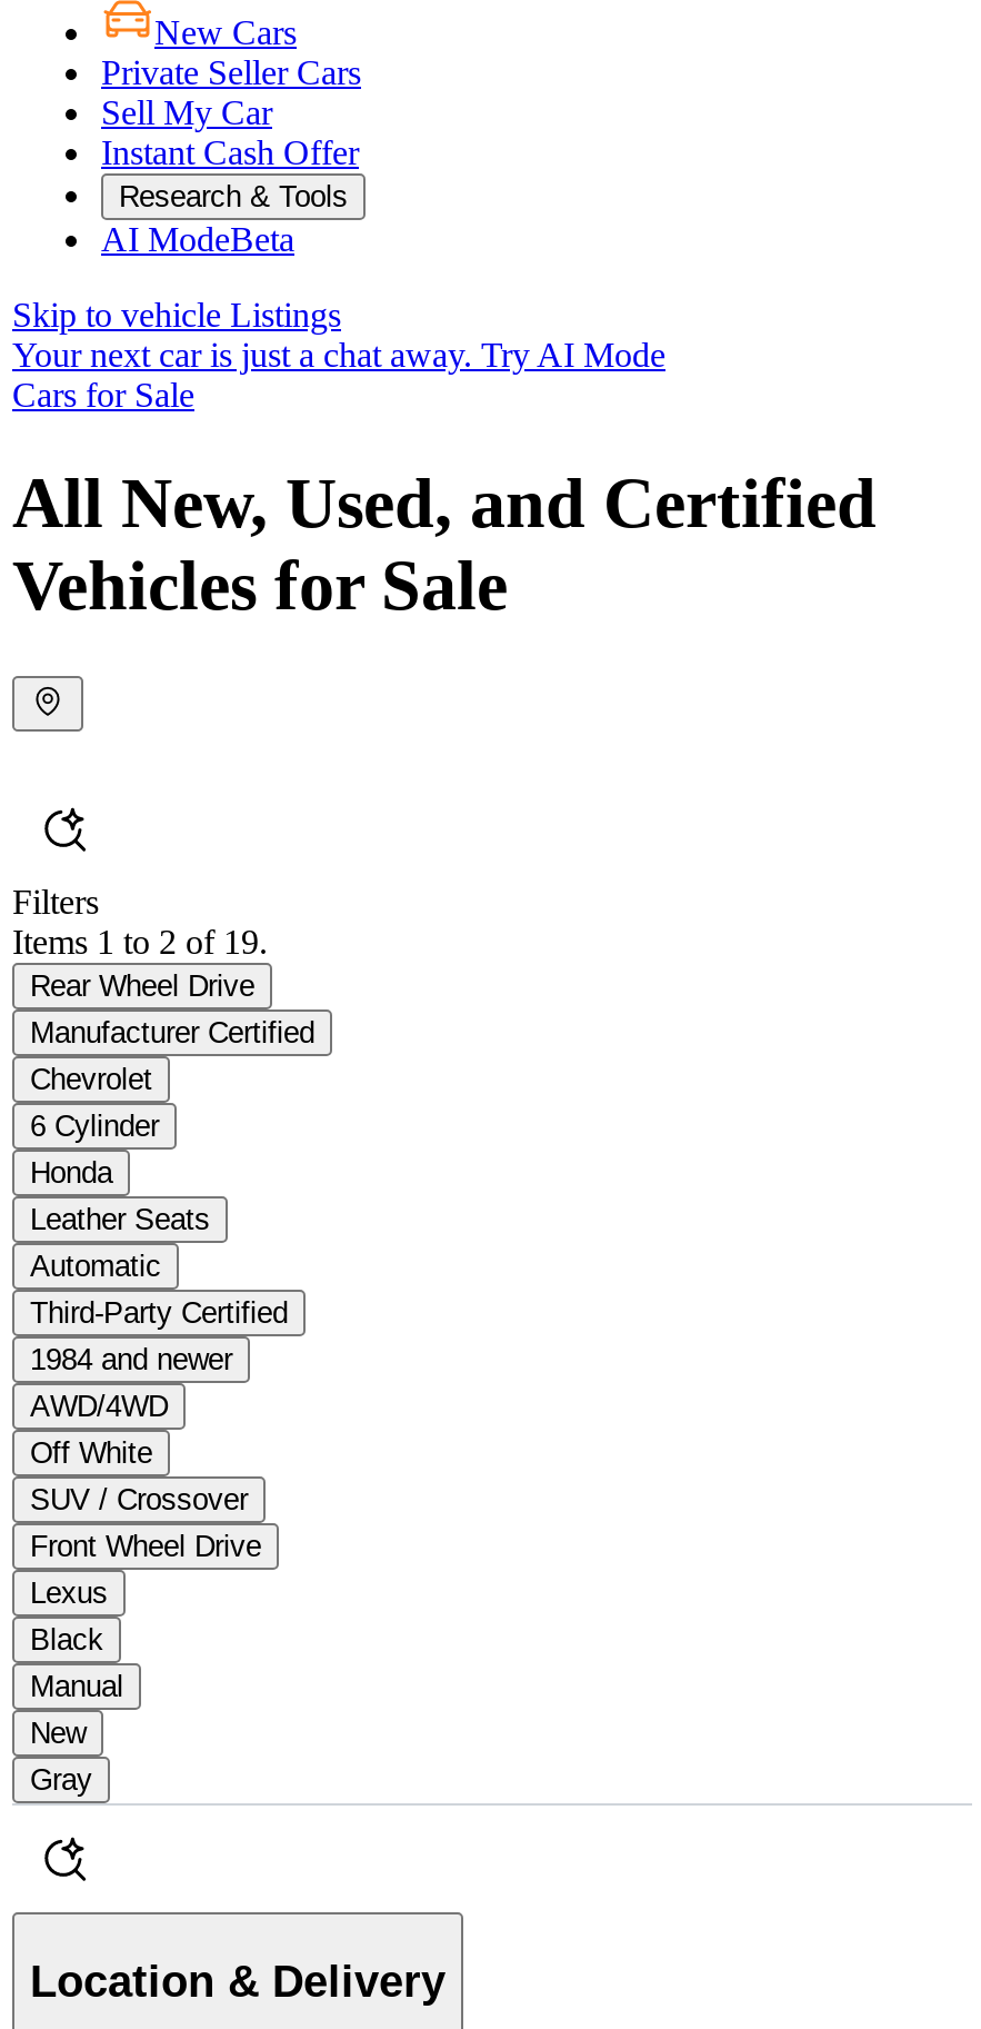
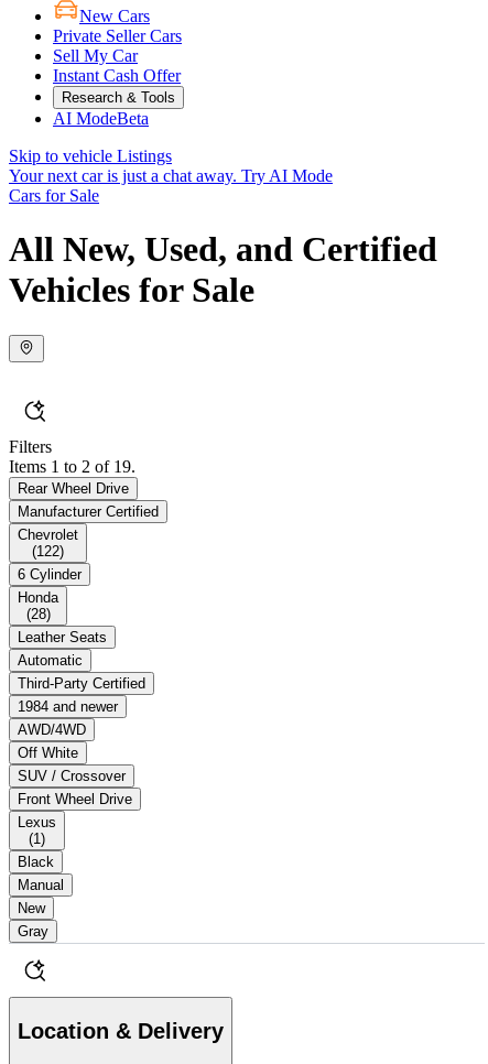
none -> [32,543,64,559] (122)
none -> [26,606,50,622] (28)
none -> [29,830,45,847] (1)

